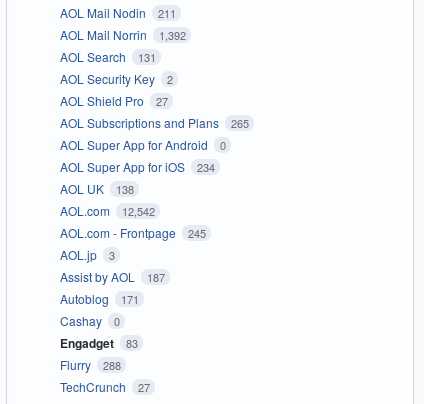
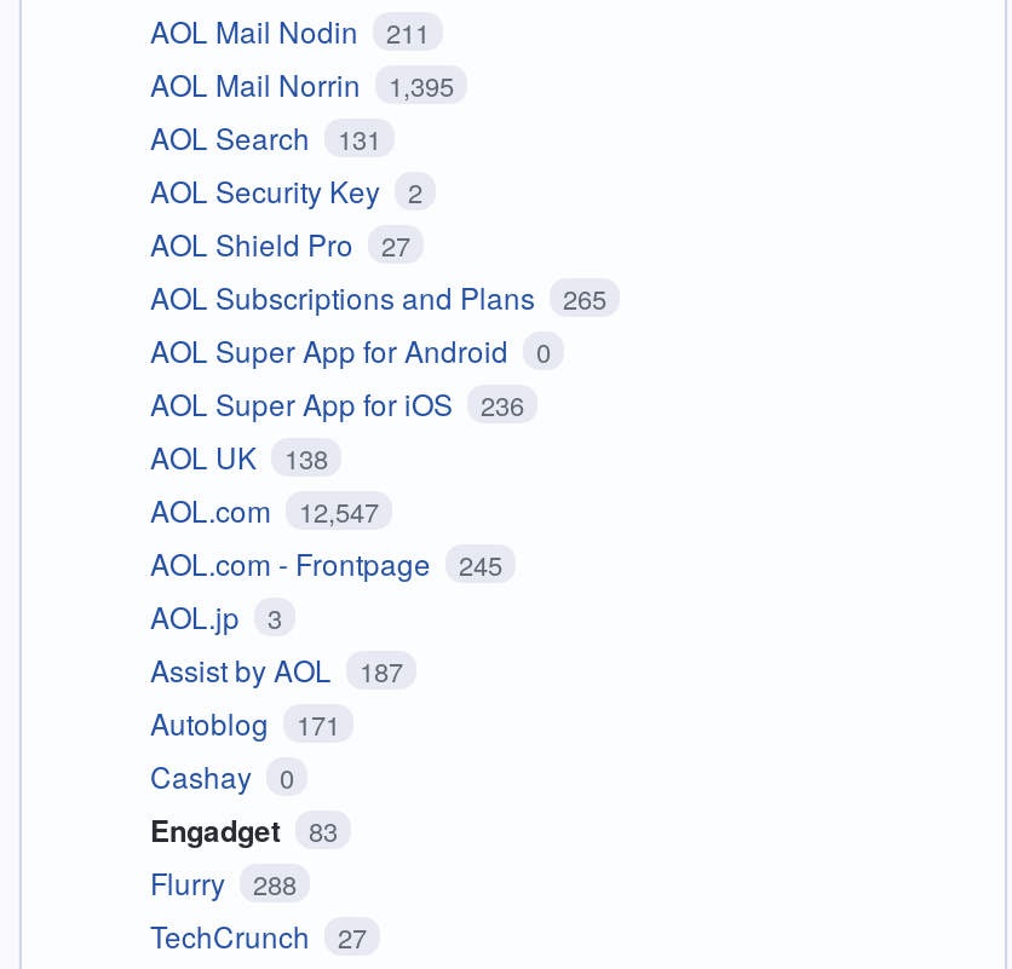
[60,26,185,43] AOL Mail Norrin 1,392 -> [150,62,454,104] AOL Mail Norrin 1,395
[60,158,214,175] AOL Super App for iOS 234 -> [150,382,524,423] AOL Super App for iOS 236
[60,202,154,219] AOL.com 12,542 -> [150,488,379,529] AOL.com 12,547

